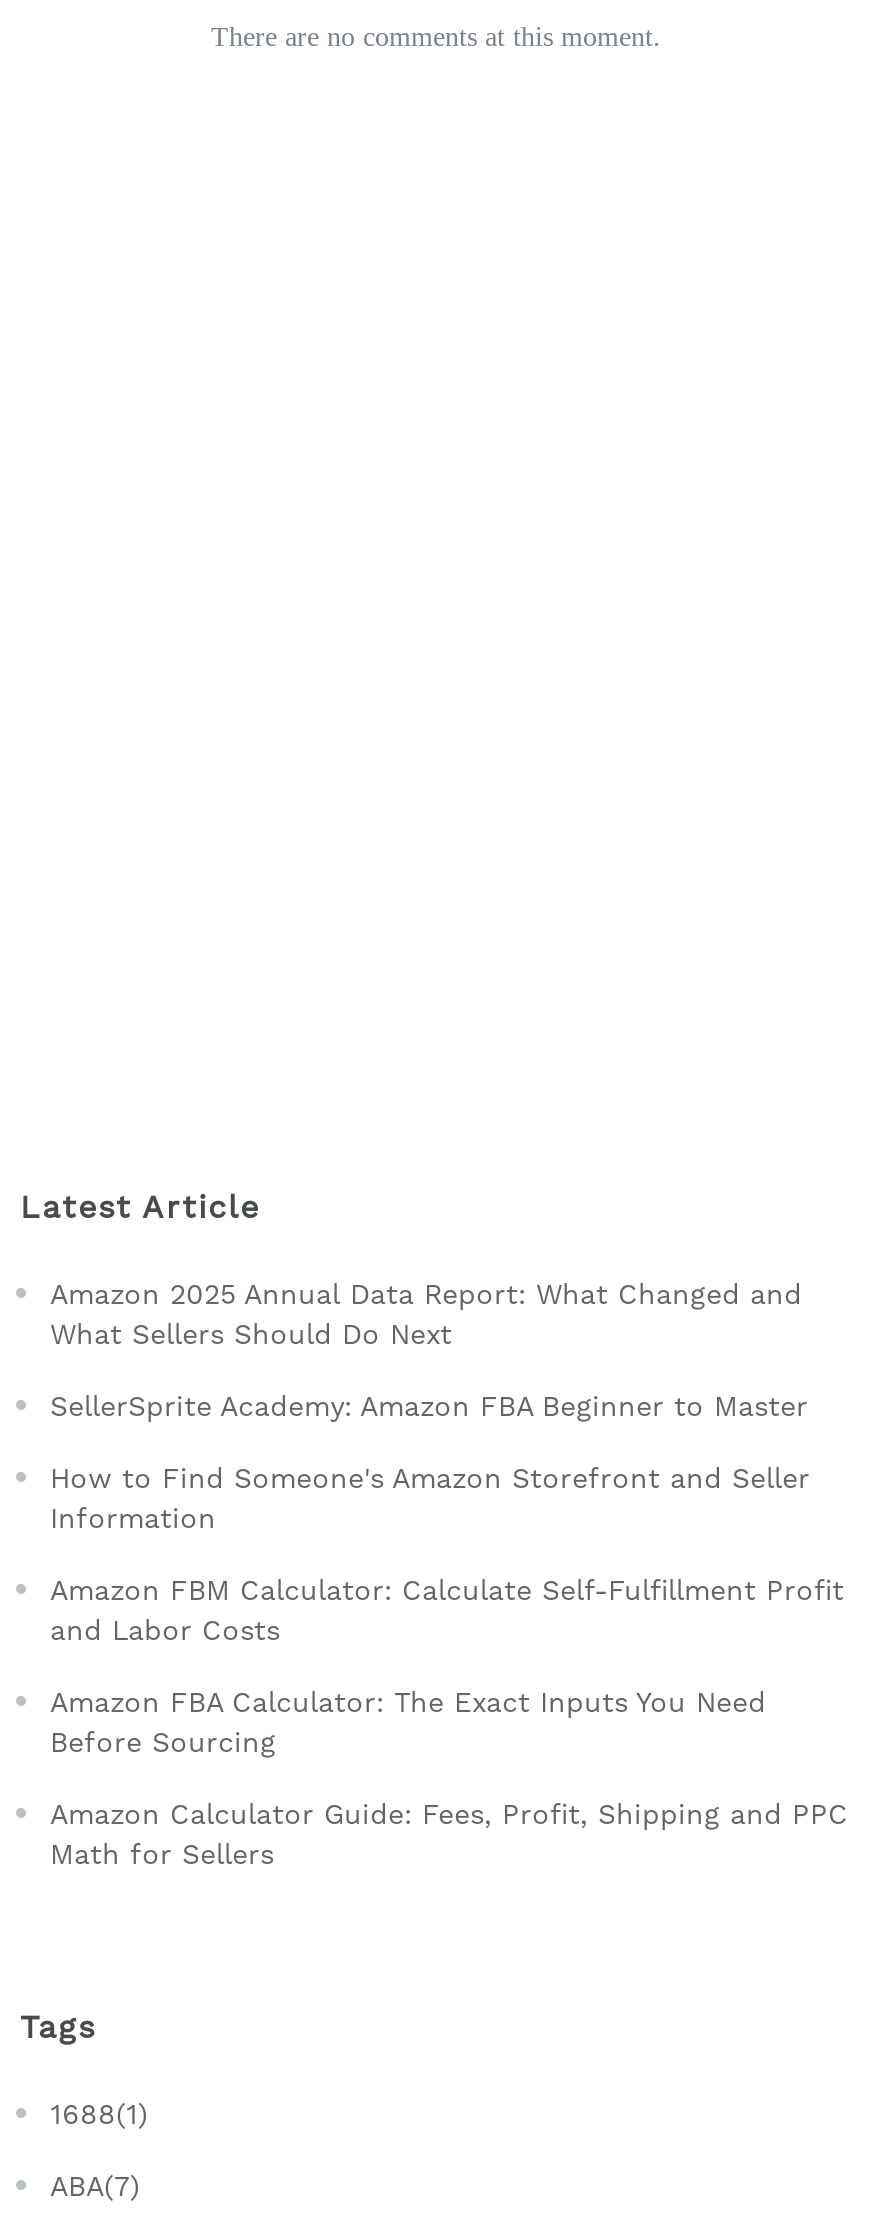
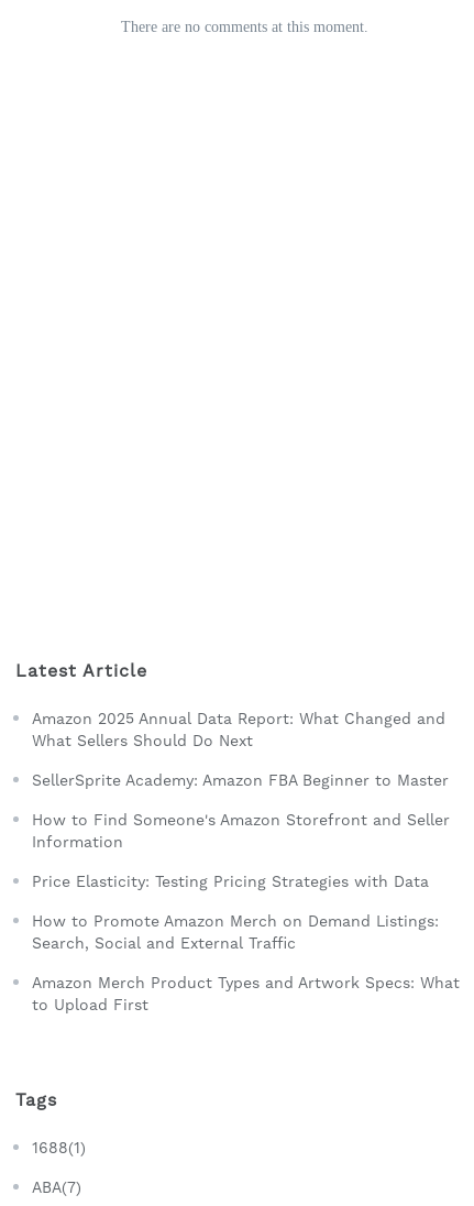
[50,1574,844,1646] Amazon FBM Calculator: Calculate Self-Fulfillment Profit | and Labor Costs -> [32,872,429,890] Price Elasticity: Testing Pricing Strategies with Data
[50,1686,766,1758] Amazon FBA Calculator: The Exact Inputs You Need | Before Sourcing -> [32,912,439,952] How to Promote Amazon Merch on Demand Listings: | Search, Social and External Traffic
[50,1798,848,1870] Amazon Calculator Guide: Fees, Profit, Shipping and PPC | Math for Sellers -> [32,974,460,1013] Amazon Merch Product Types and Artwork Specs: What | to Upload First

